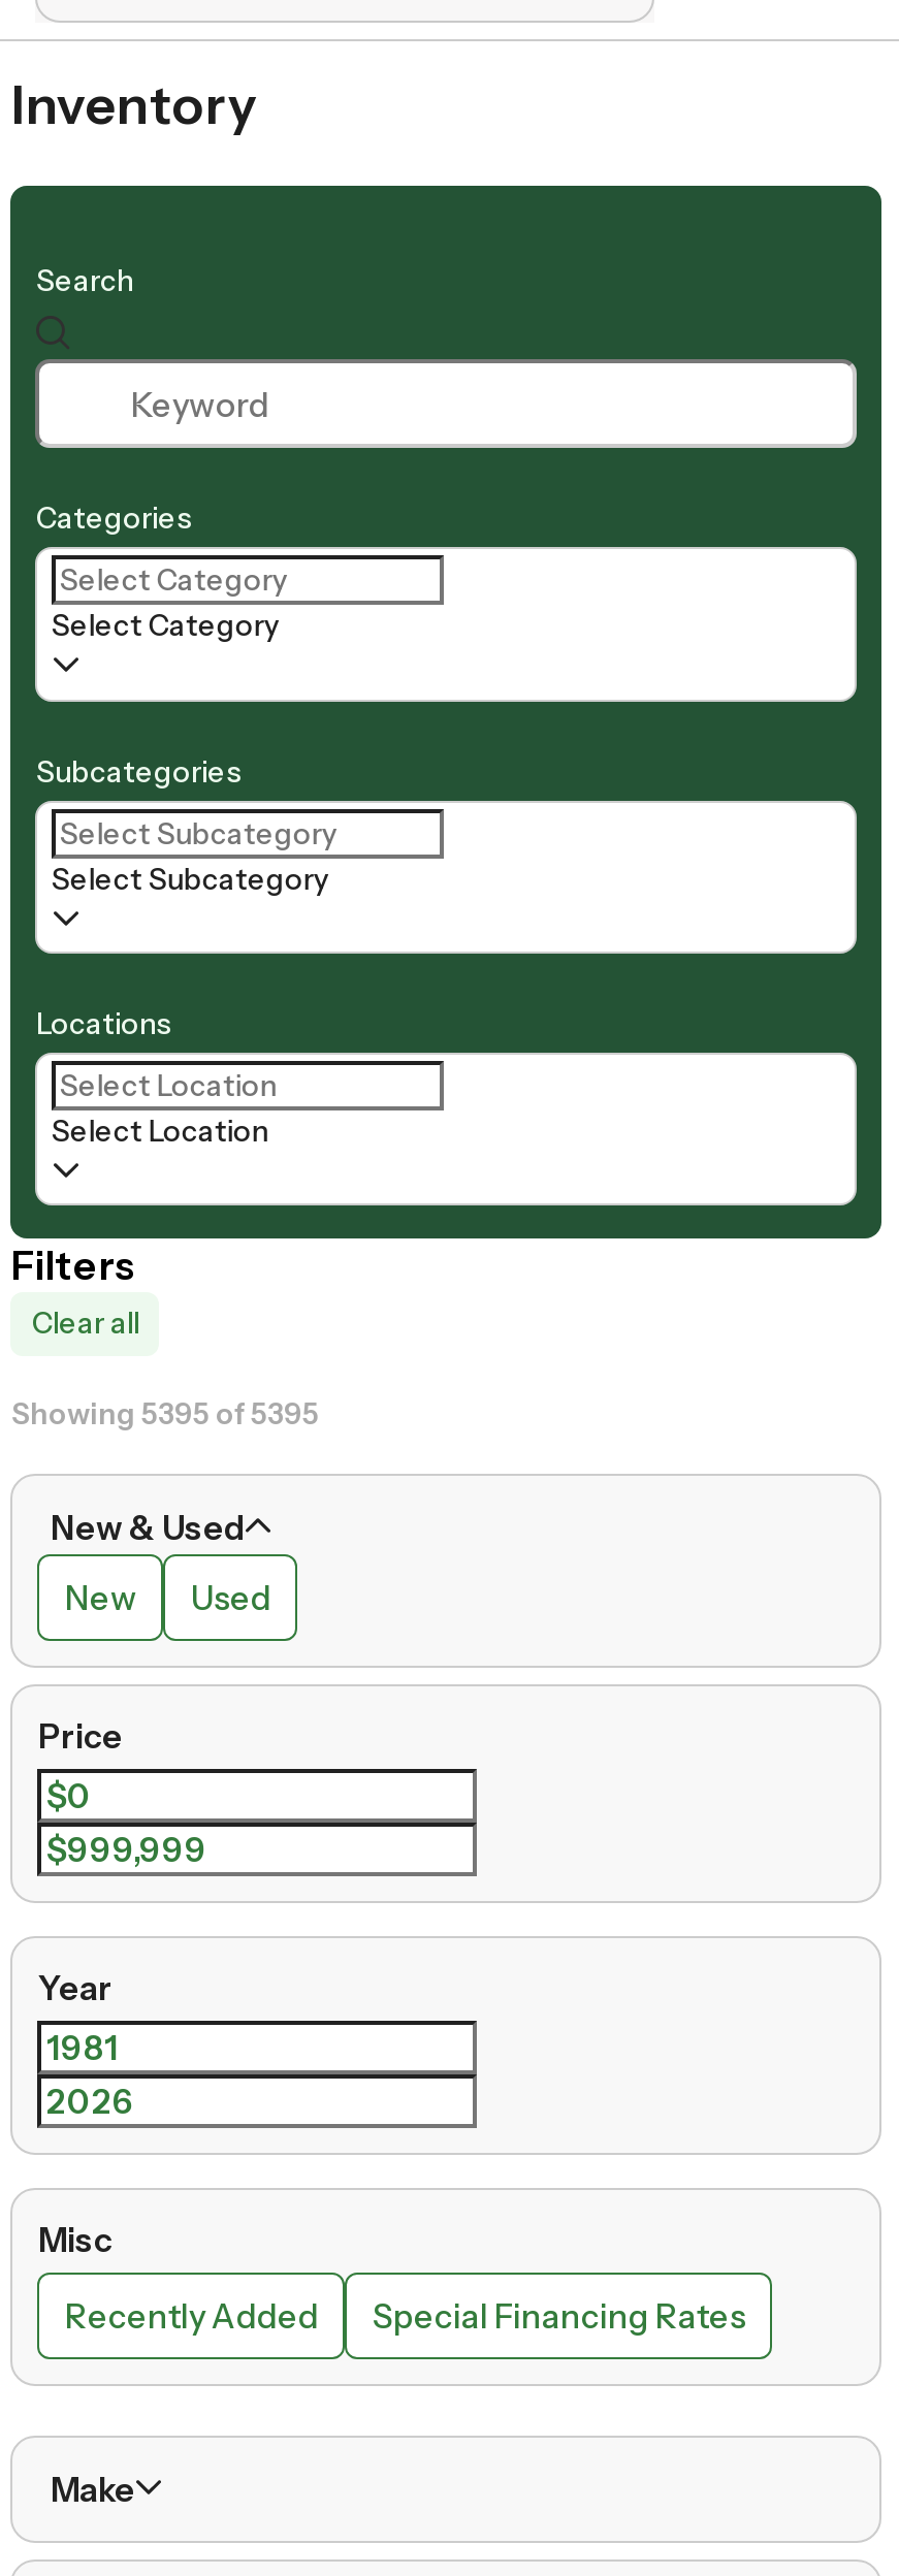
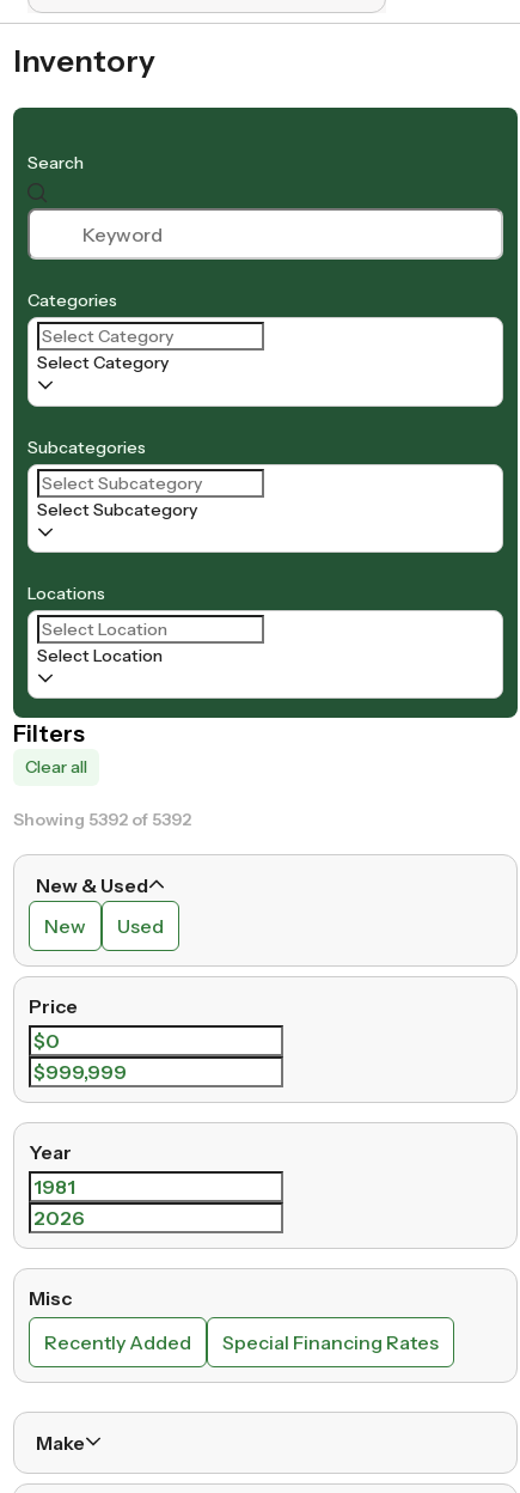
[11,1396,319,1433] Showing 5395 of 5395 -> [14,809,192,831] Showing 5392 of 5392

